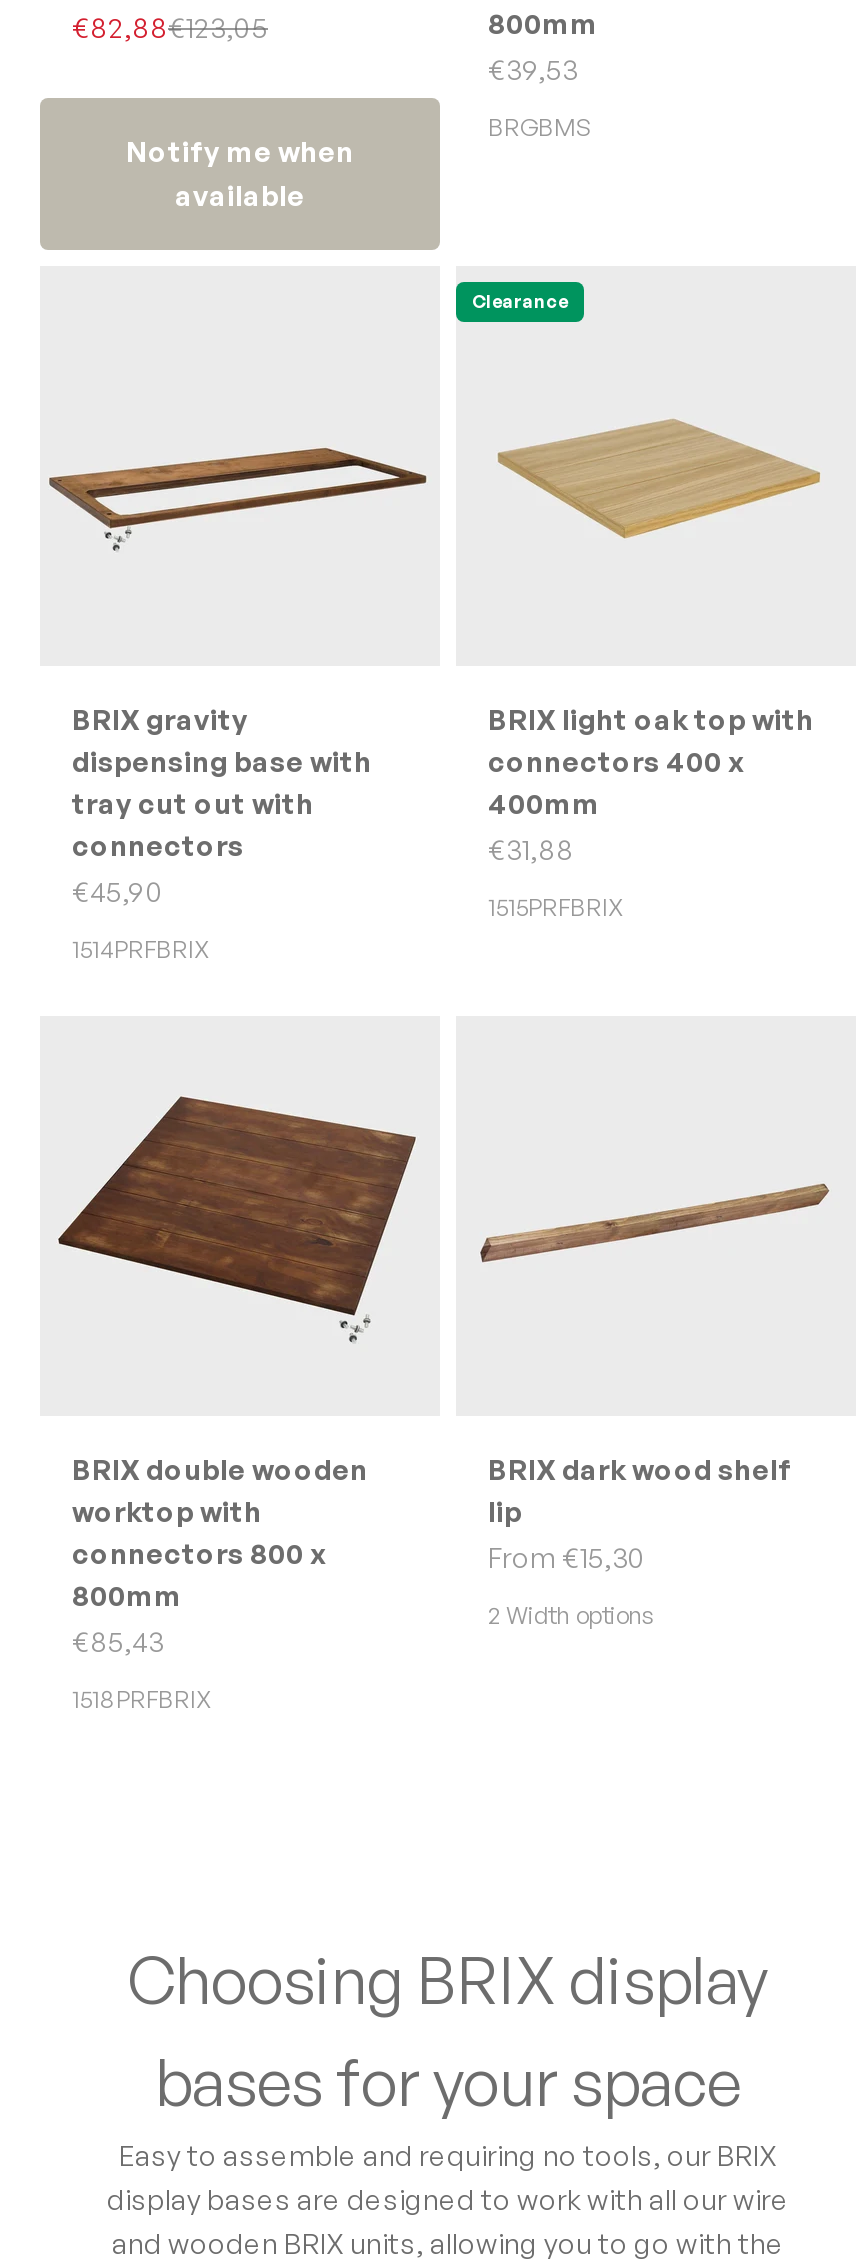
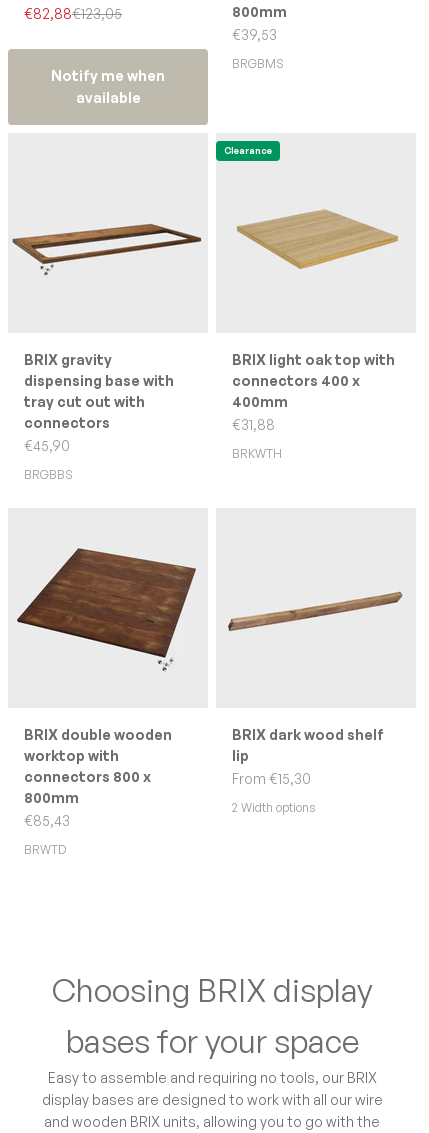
[488,893,624,923] 1515PRFBRIX -> [232,446,282,461] BRKWTH
[72,935,210,965] 1514PRFBRIX -> [24,467,73,482] BRGBBS
[72,1685,212,1715] 1518PRFBRIX -> [24,842,66,857] BRWTD

